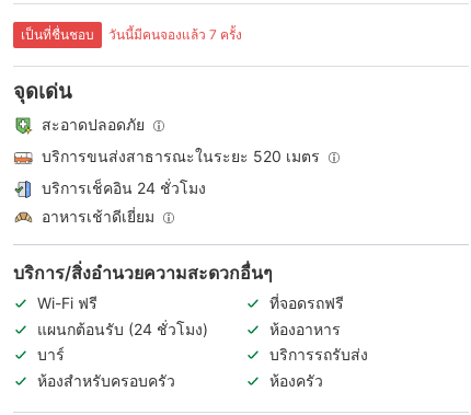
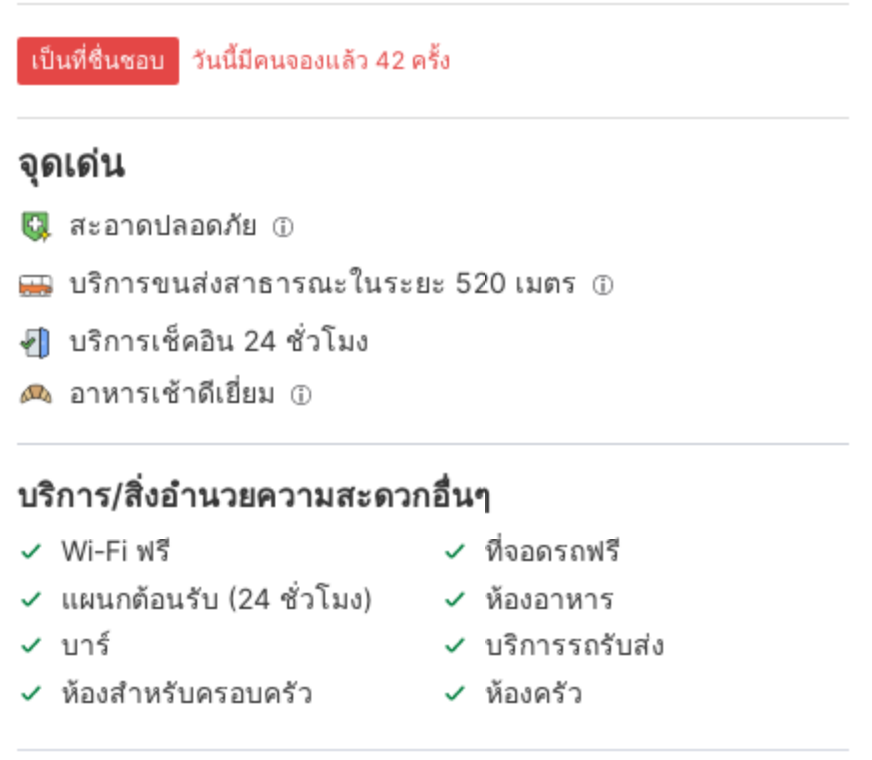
[108,26,242,43] วันนี้มีคนจองแล้ว 7 ครั้ง -> [191,45,451,75] วันนี้มีคนจองแล้ว 42 ครั้ง

